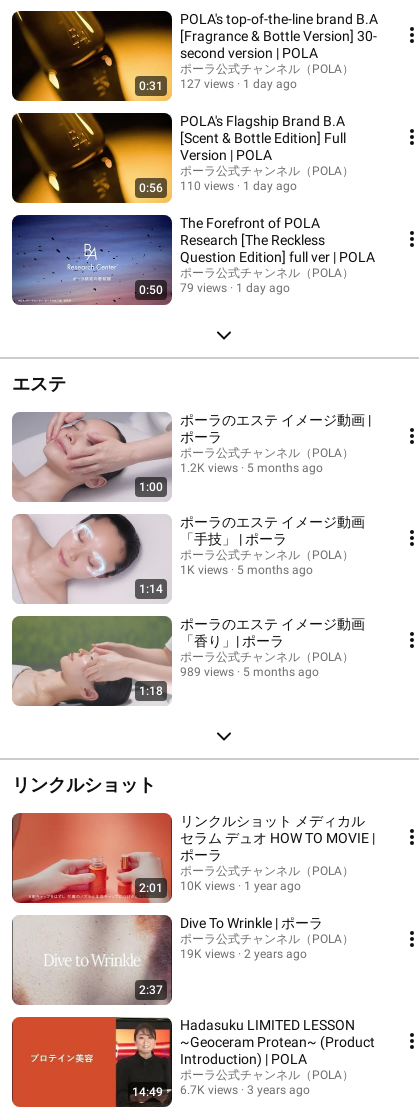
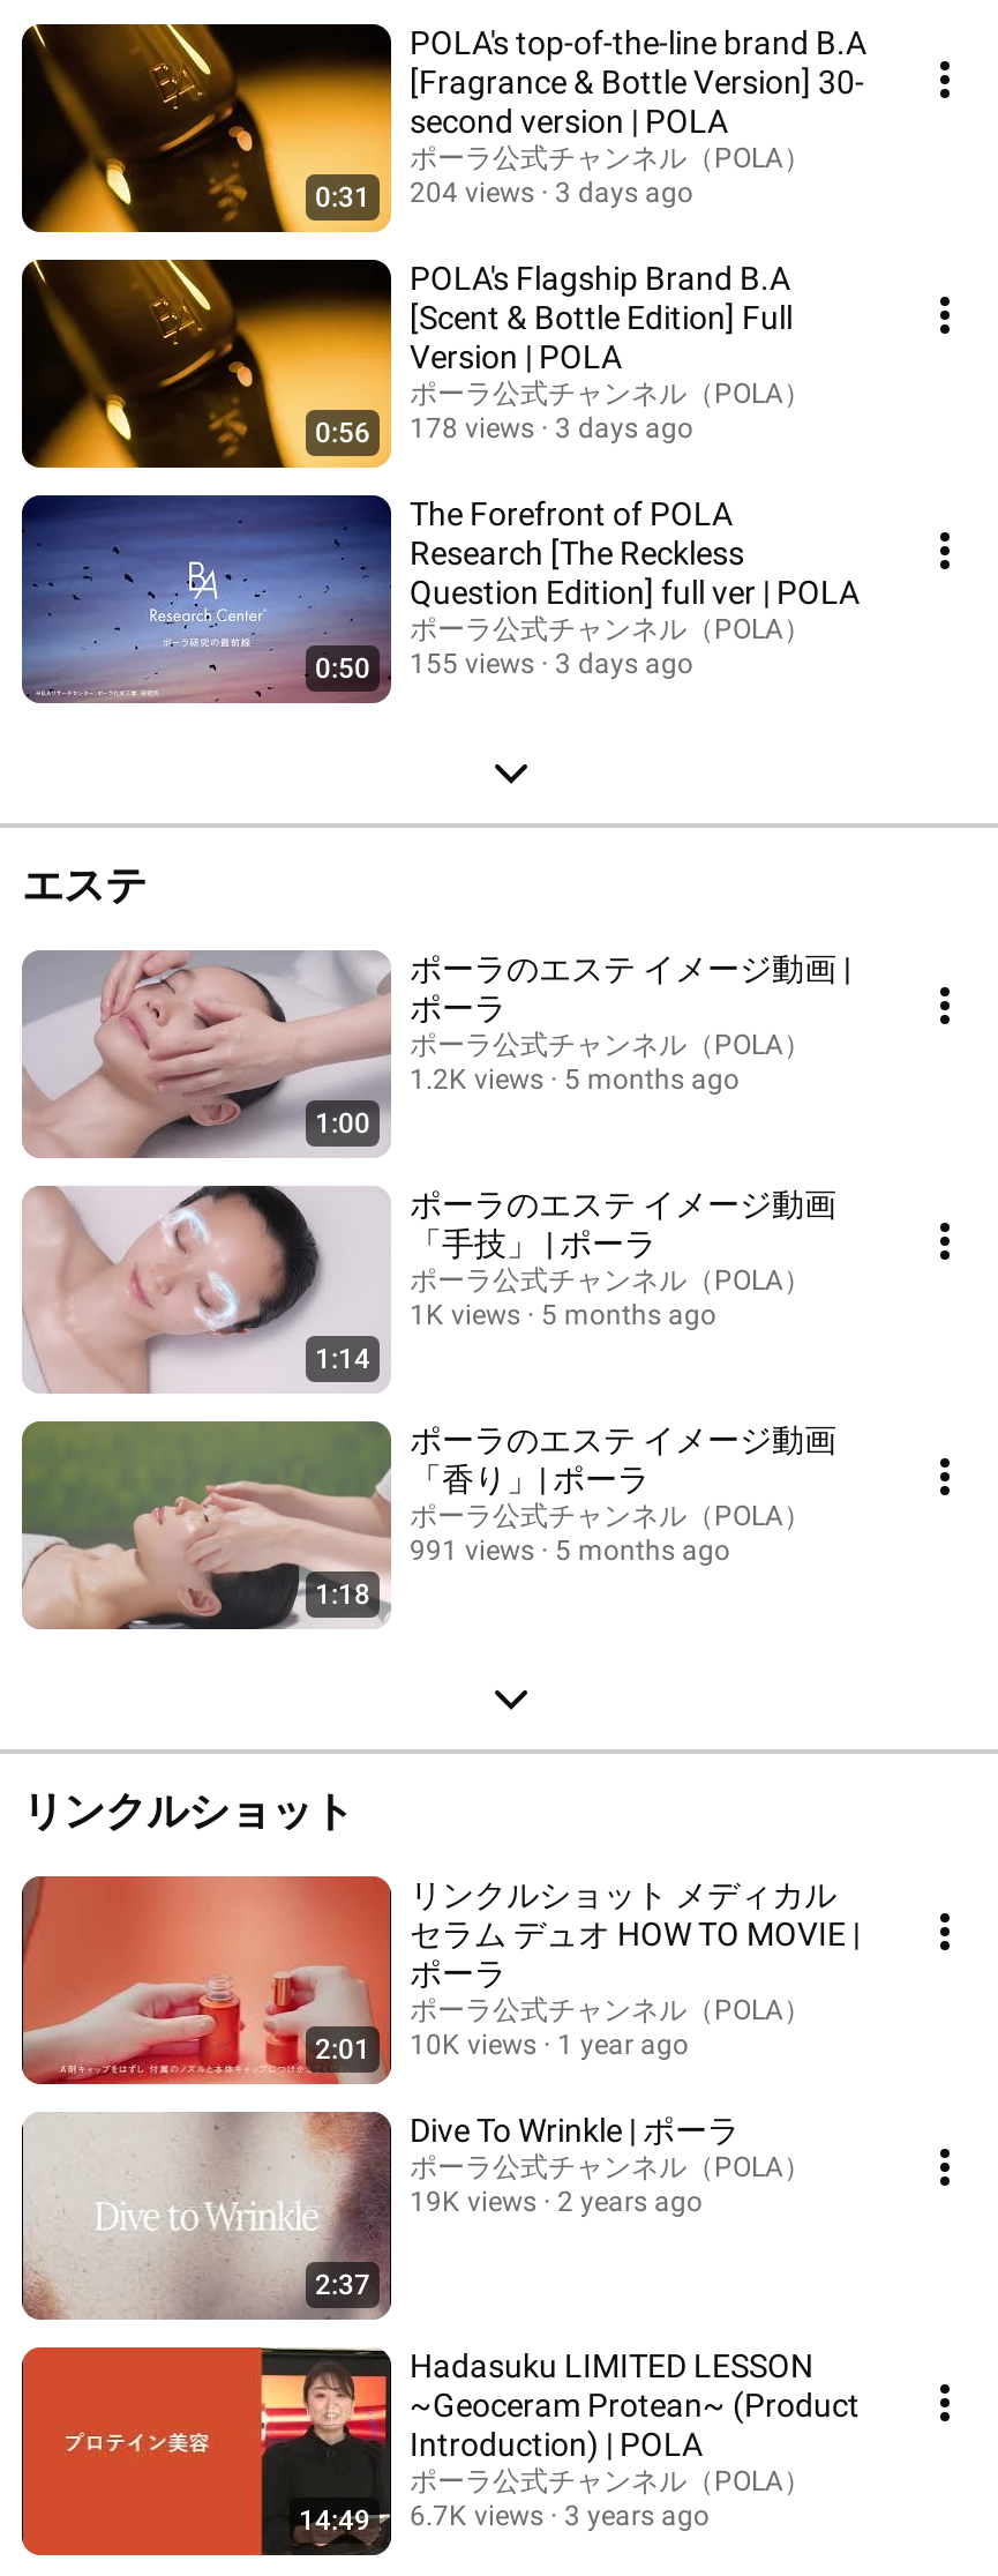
[180,76,234,90] 127 views -> [410,176,534,208] 204 views
[243,76,297,90] 1 day ago -> [555,176,693,208] 3 days ago
[180,178,234,192] 110 views -> [410,411,534,443] 178 views
[243,178,297,192] 1 day ago -> [555,411,693,443] 3 days ago
[180,280,227,294] 79 views -> [410,647,534,679] 155 views
[236,280,290,294] 1 day ago -> [555,647,693,679] 3 days ago
[180,664,319,678] 989 views 5 months ago -> [410,1533,730,1566] 991 views 5 months ago

